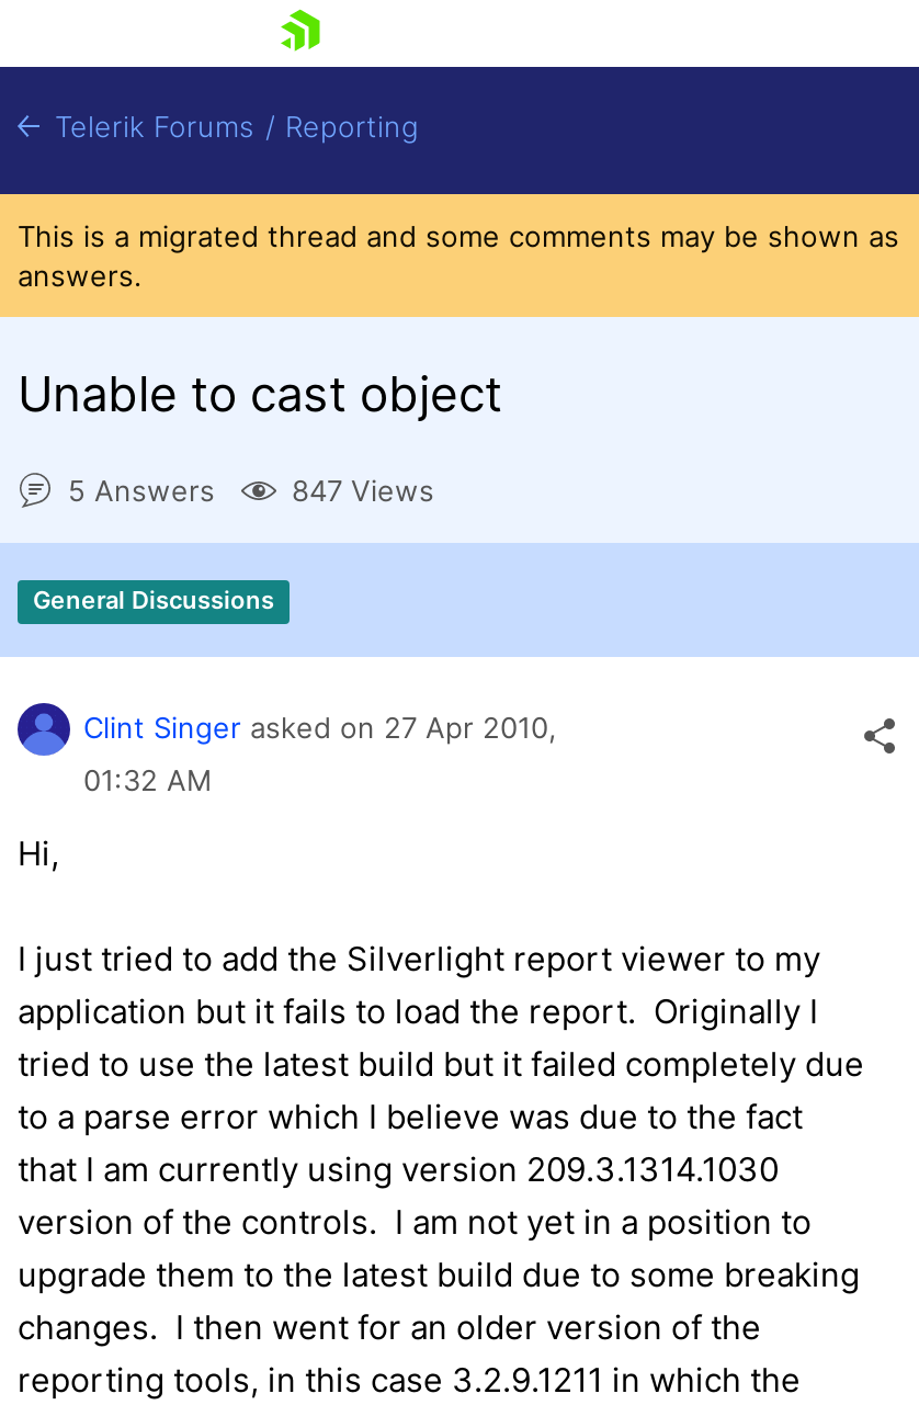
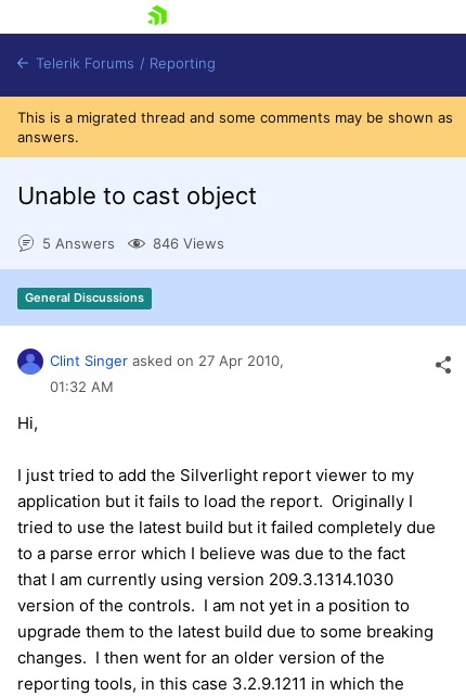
[292,474,434,509] 847 Views -> [153,235,224,252] 846 Views

